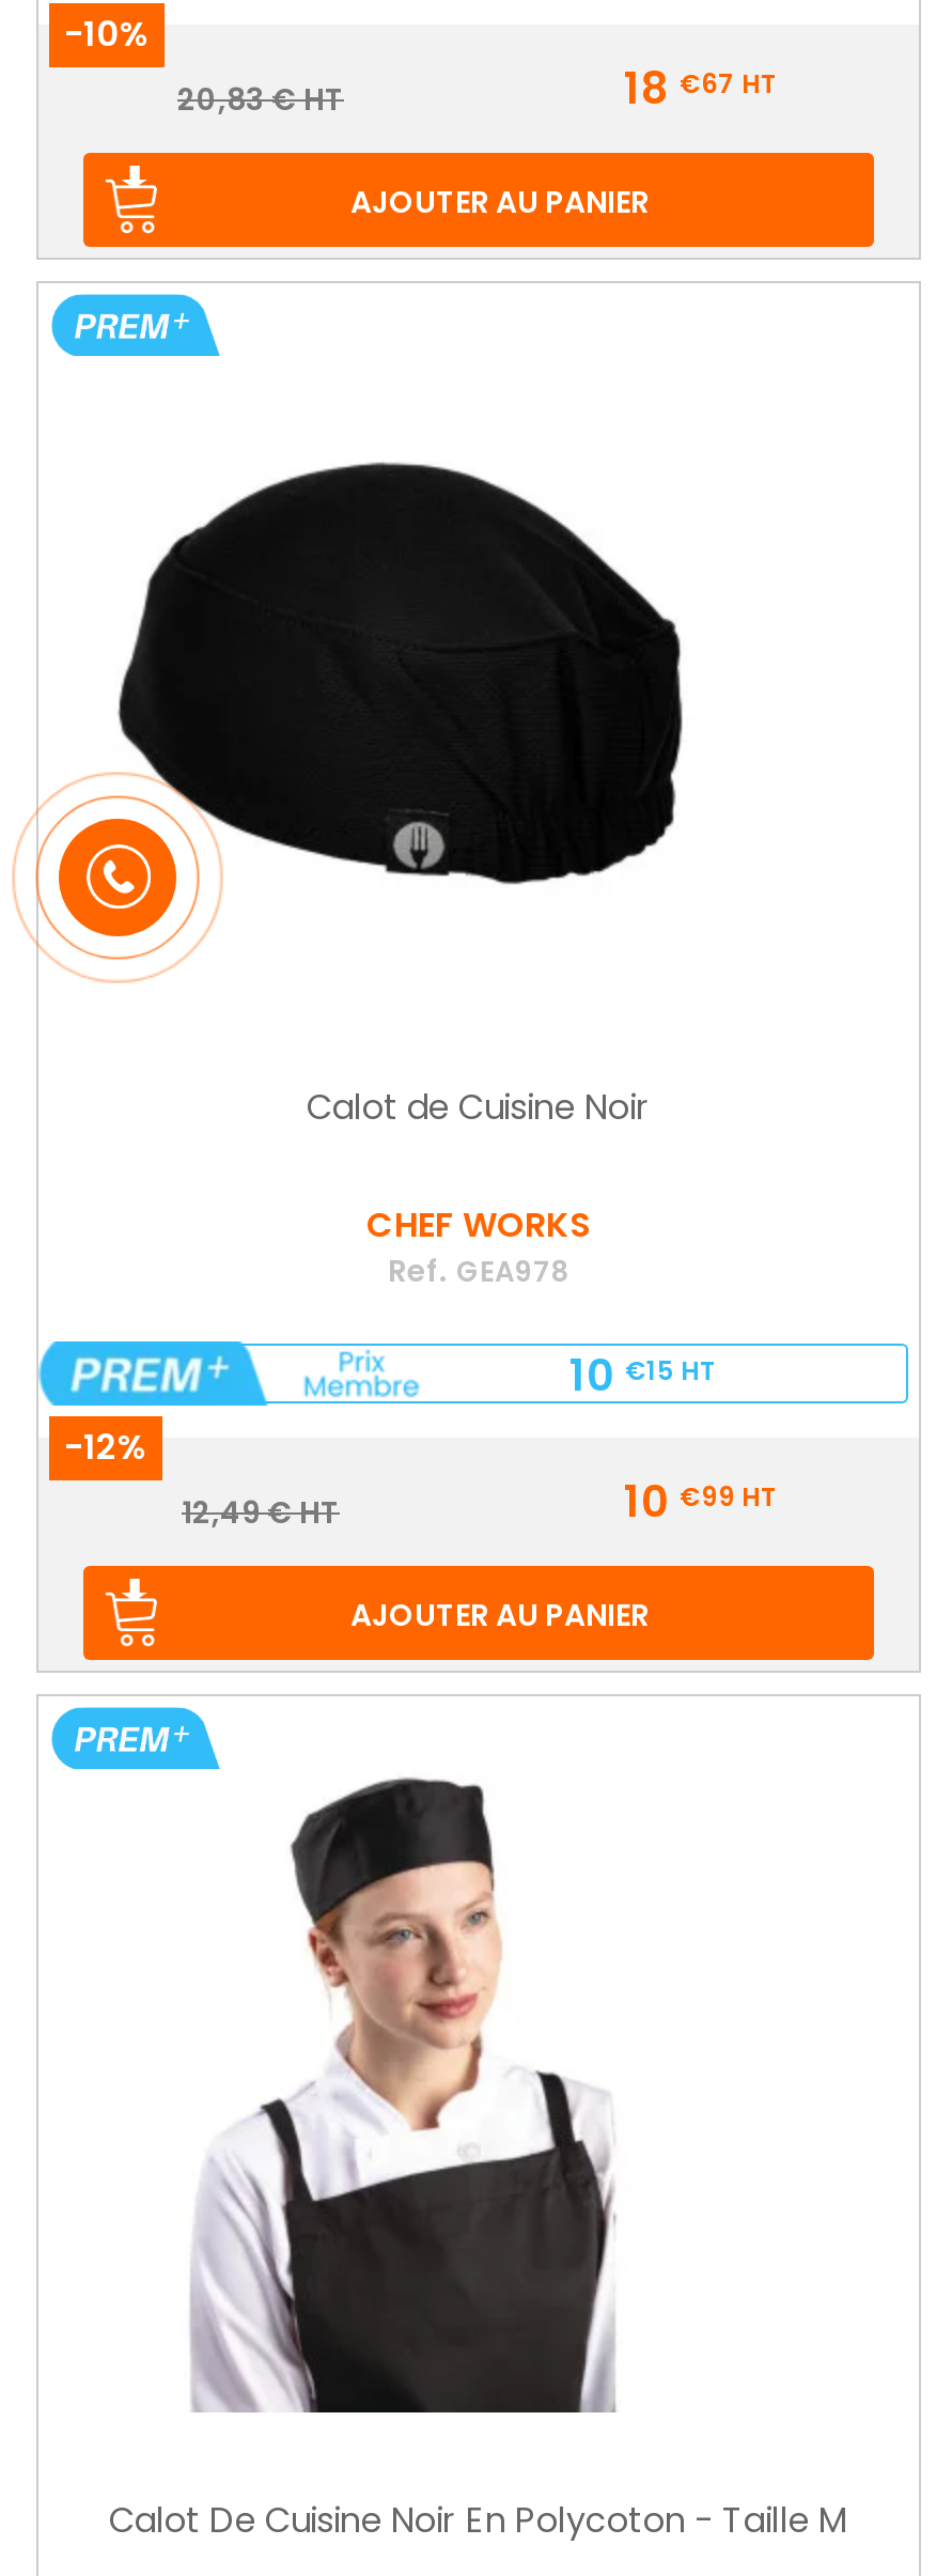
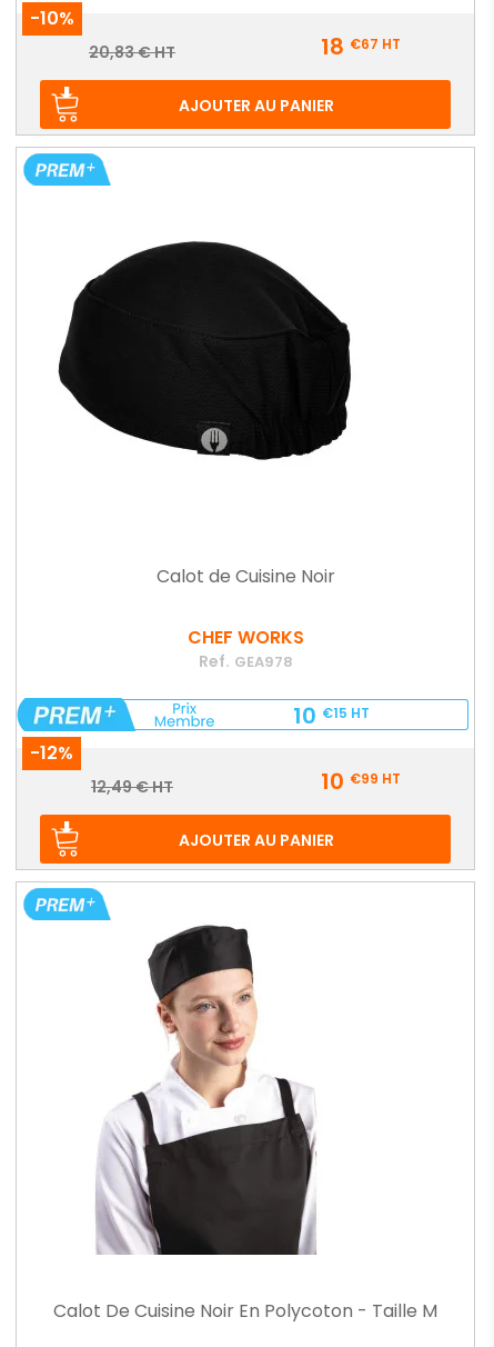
[11,771,224,984] [image] -> none

